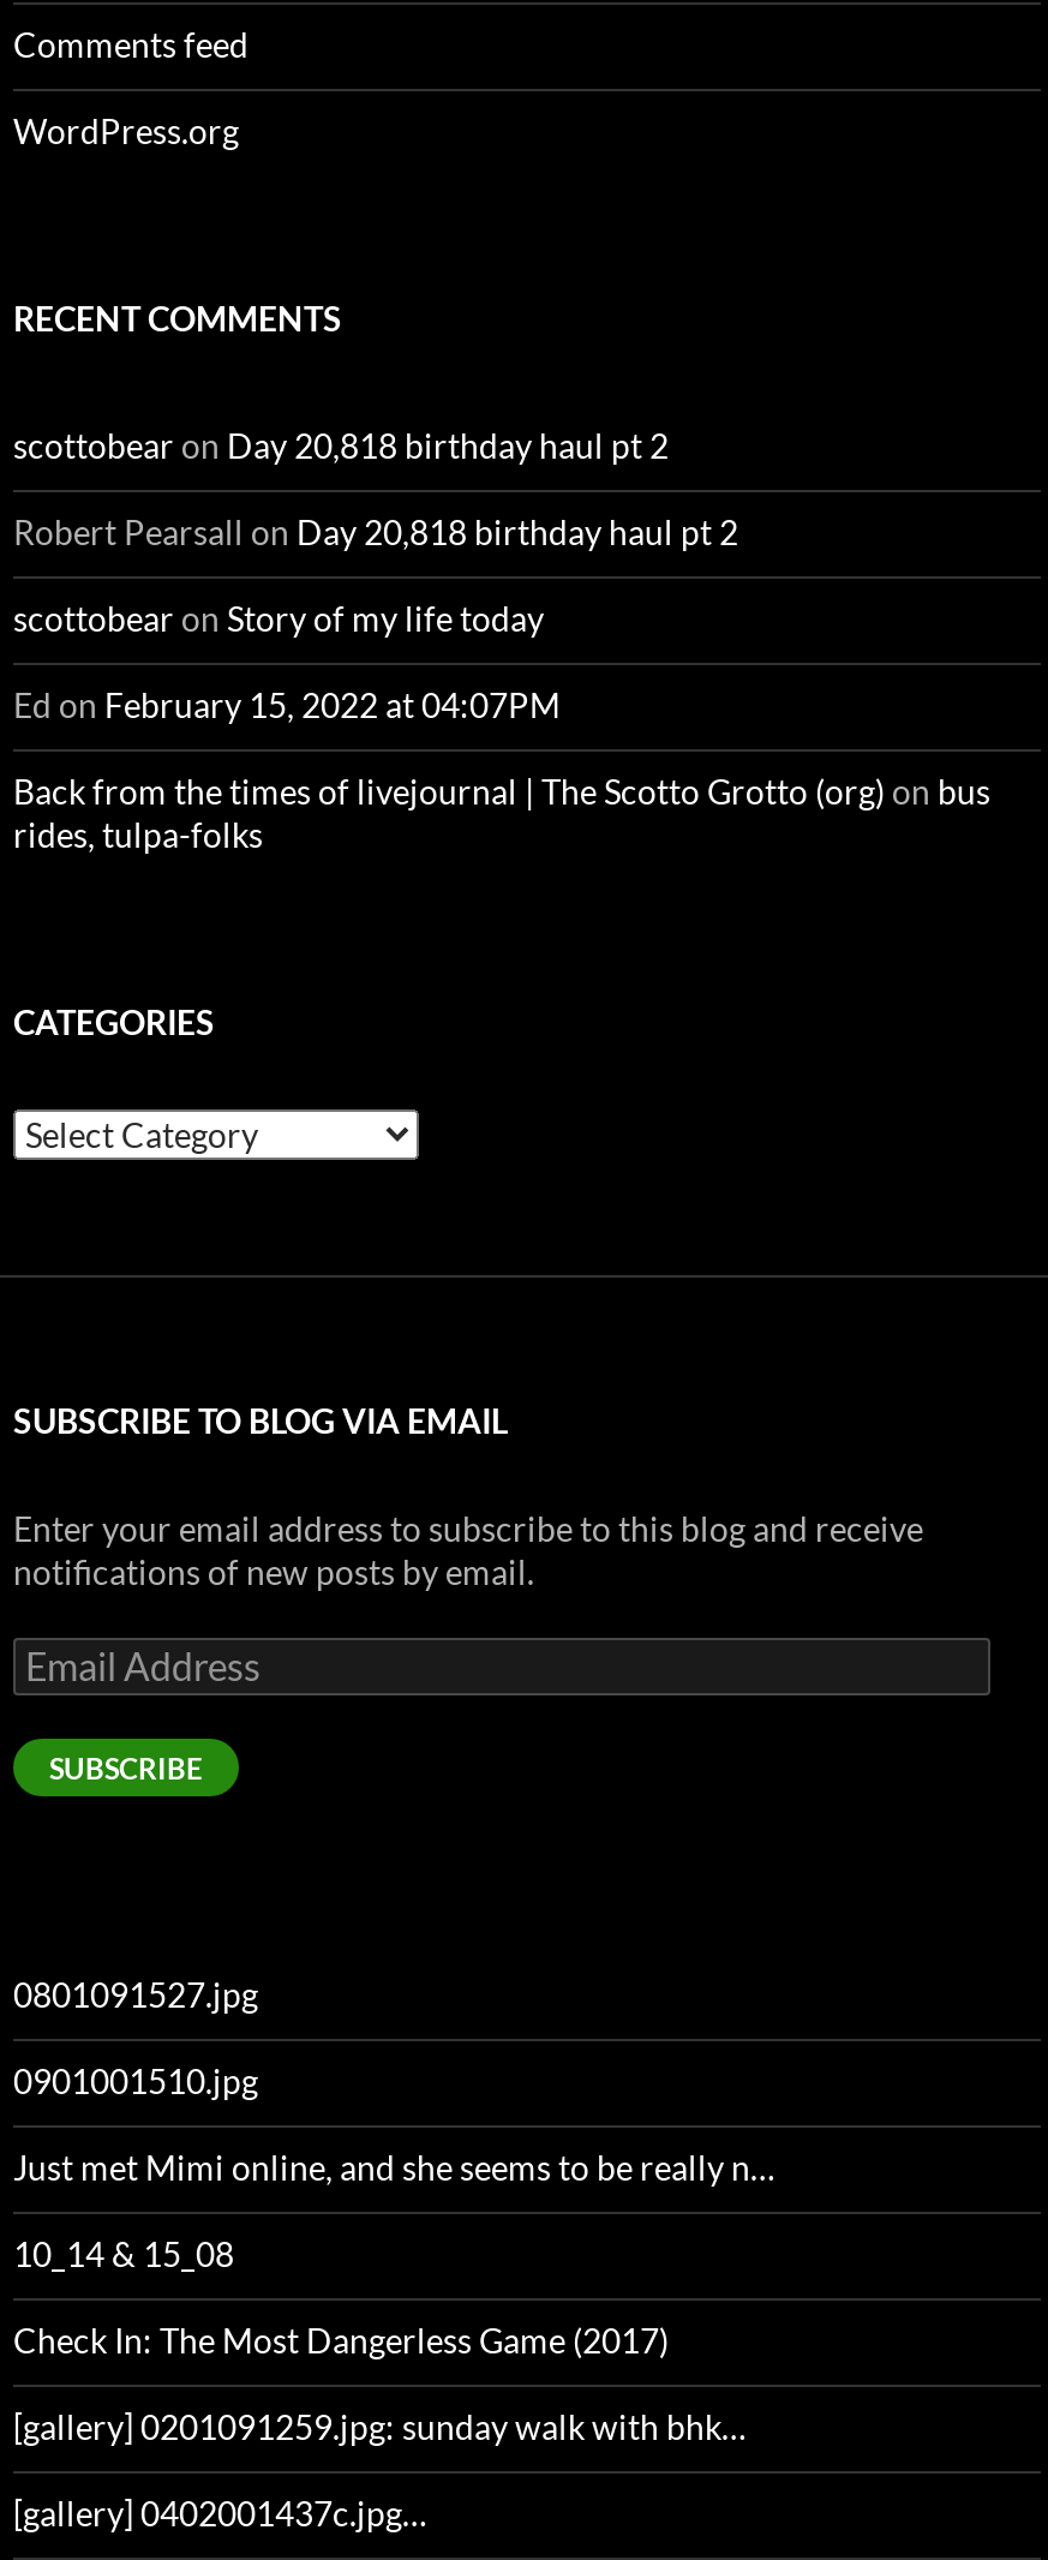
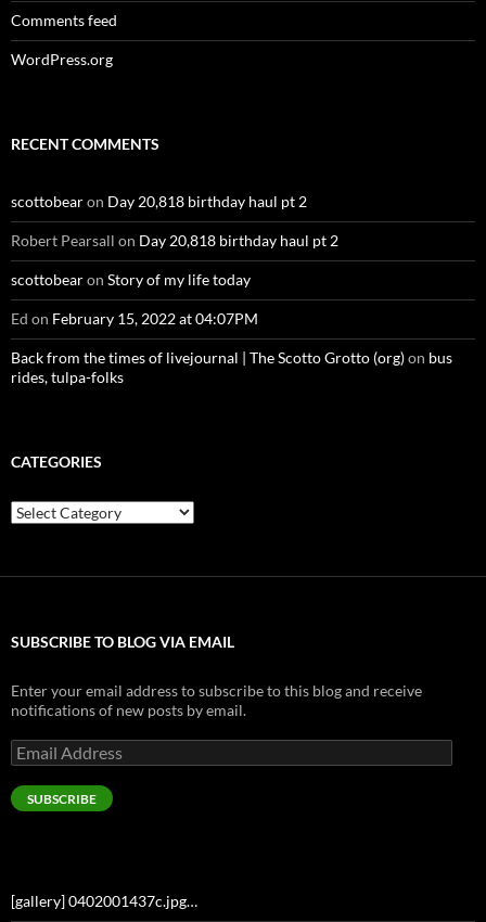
[13,1975,774,2448] 0801091527.jpg | 0901001510.jpg | Just met Mimi online, and she seems to be really n… | 10_14 & 15_08 | Check In: The Most Dangerless Game (2017) | [gallery] 0201091259.jpg: sunday walk with bhk… -> none

